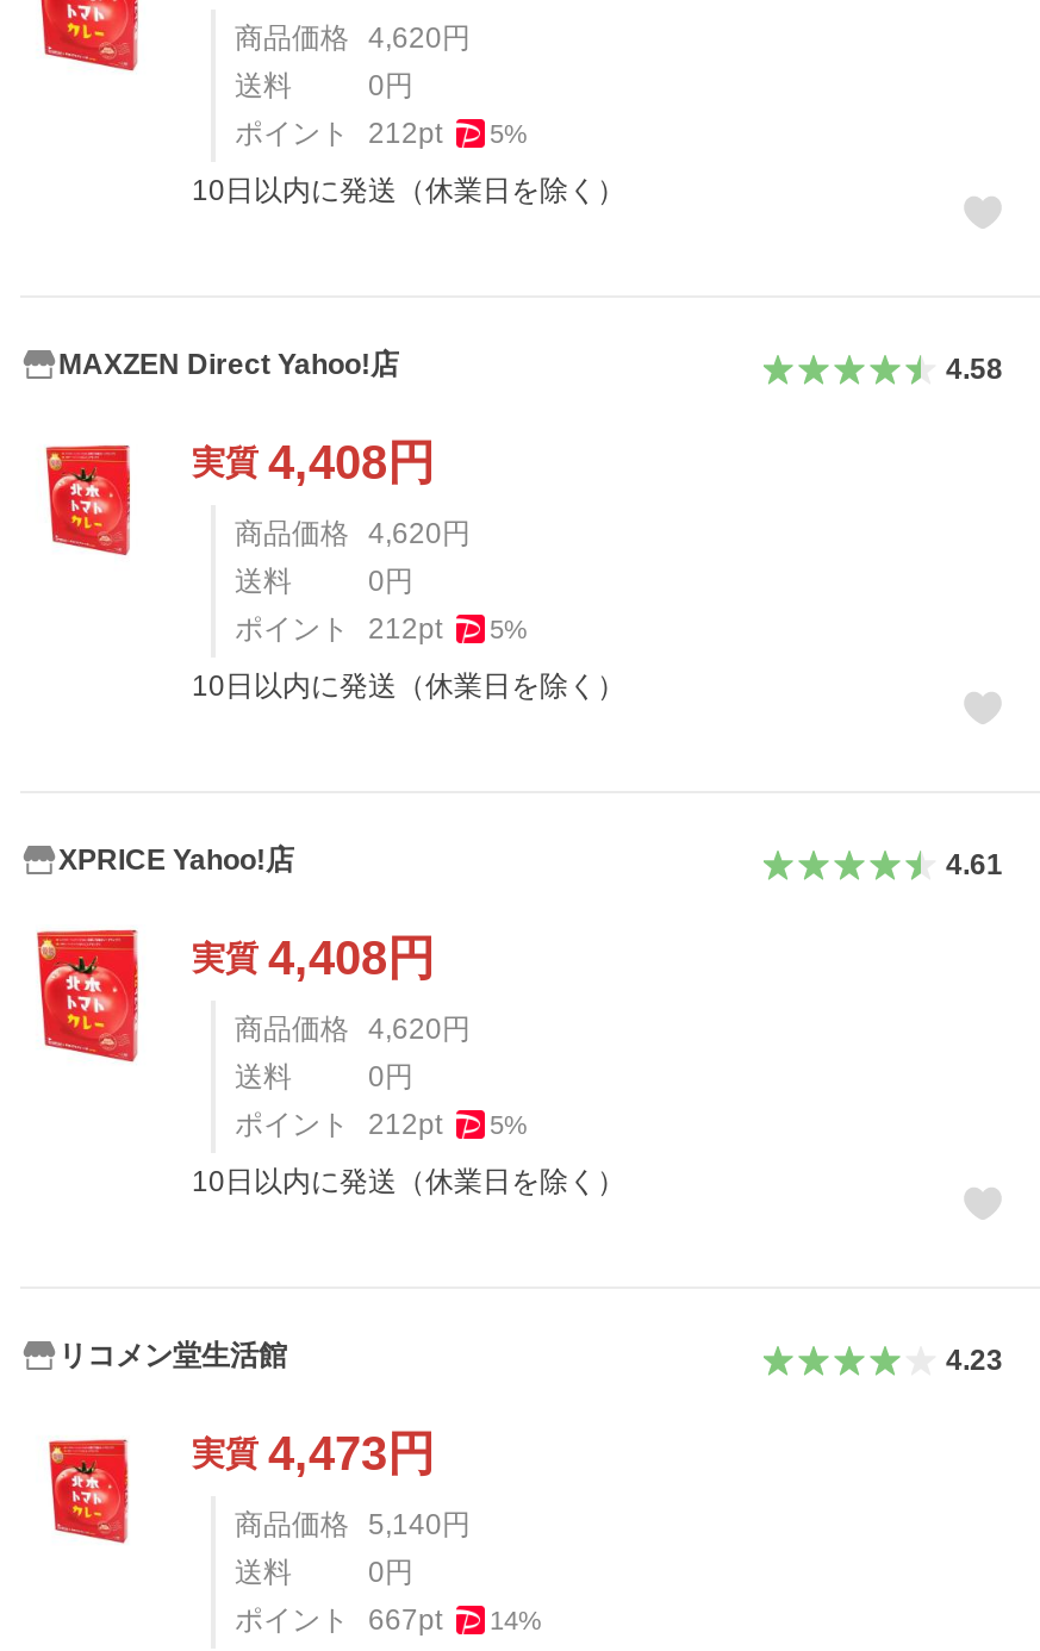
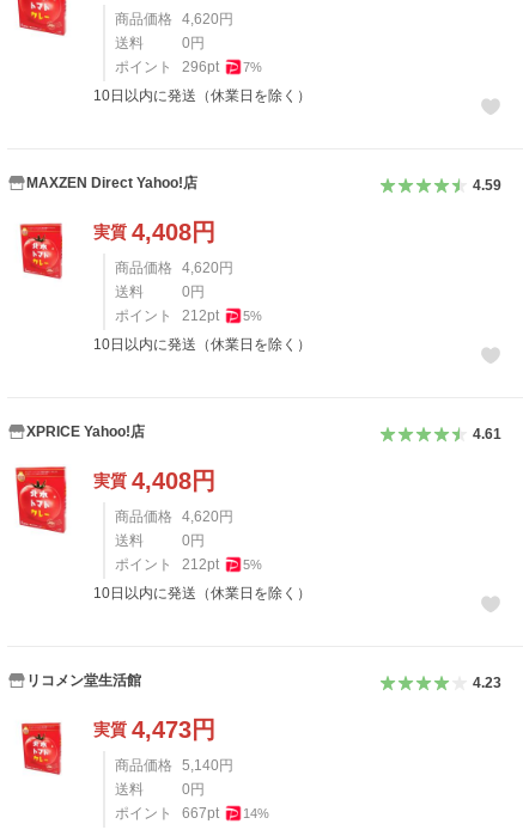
[235,117,442,150] ポイント 212pt -> [115,59,219,75] ポイント 296pt
[490,119,528,148] 5% -> [243,60,262,74] 7%
[946,353,1003,386] 4.58 -> [472,177,501,194] 4.59

